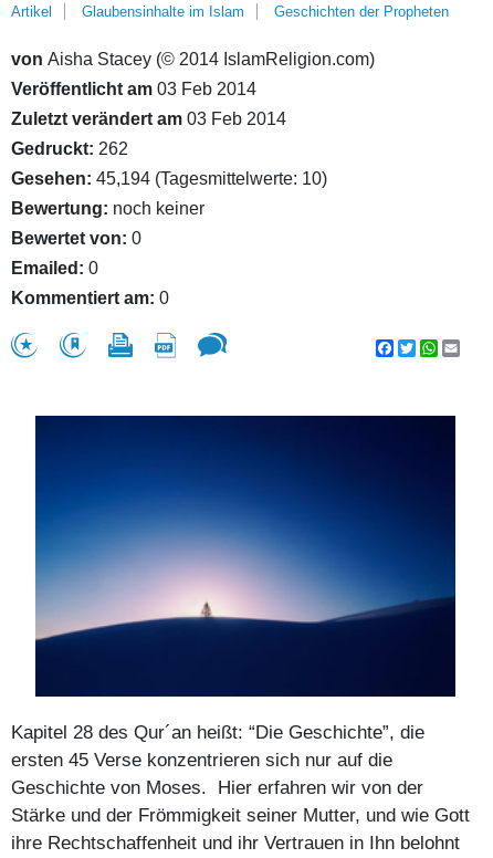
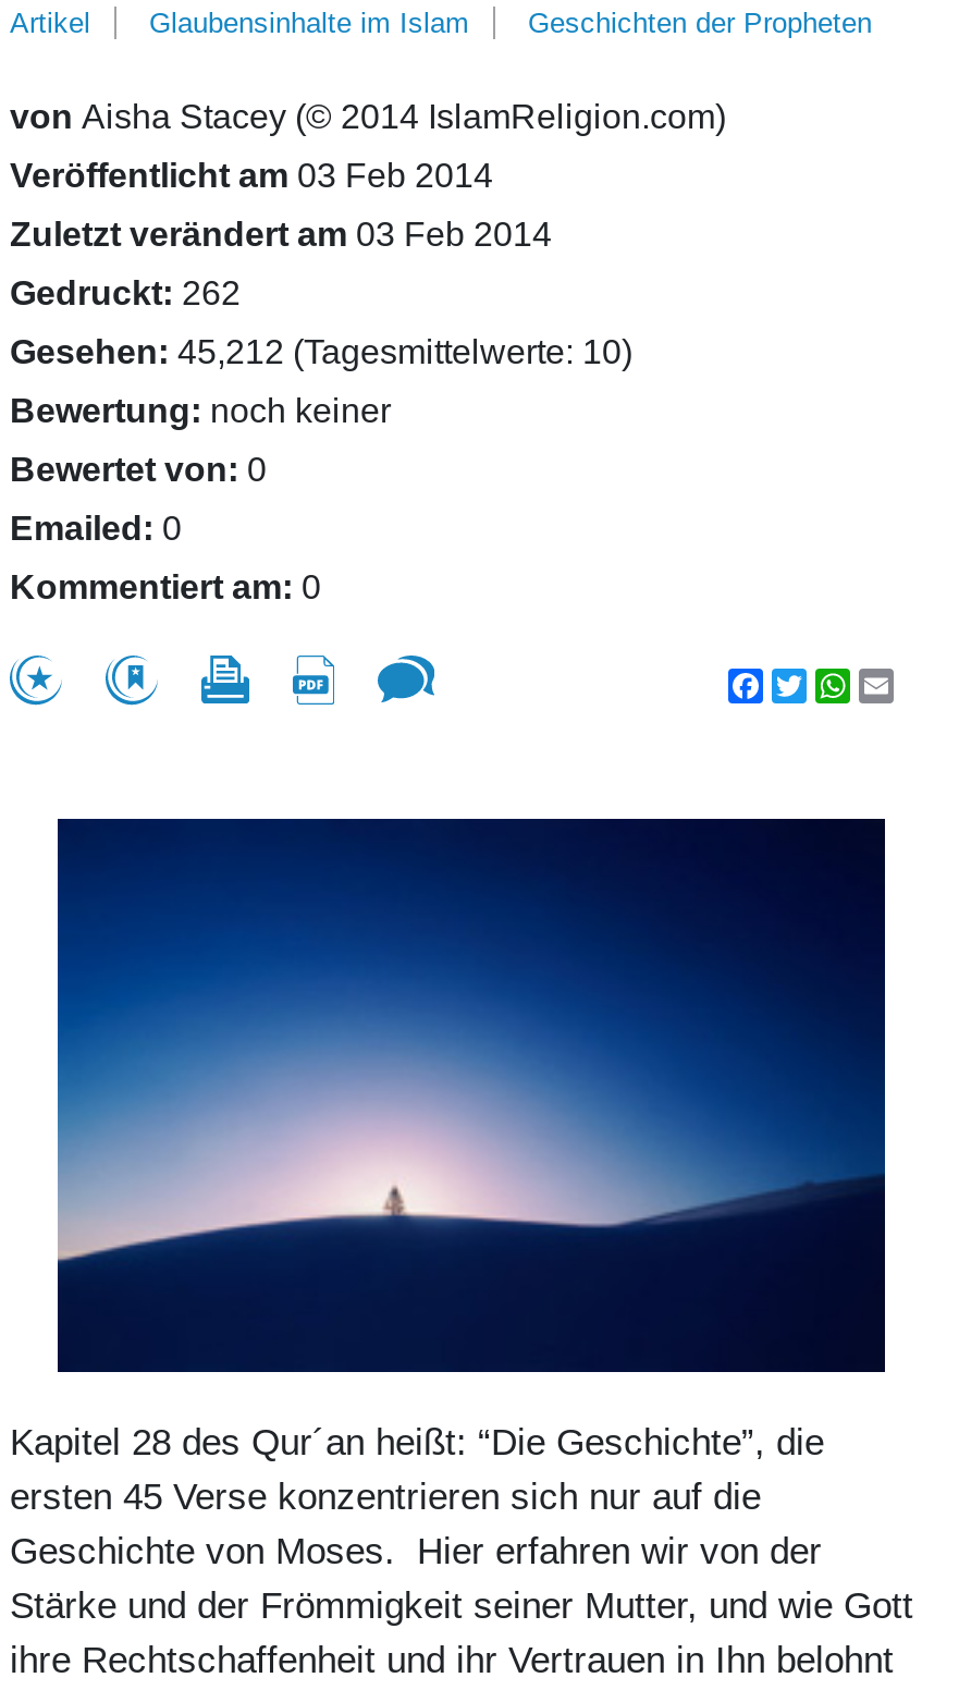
[11,169,327,188] Gesehen: 45,194 (Tagesmittelwerte: 10) -> [10,333,632,370] Gesehen: 45,212 (Tagesmittelwerte: 10)

